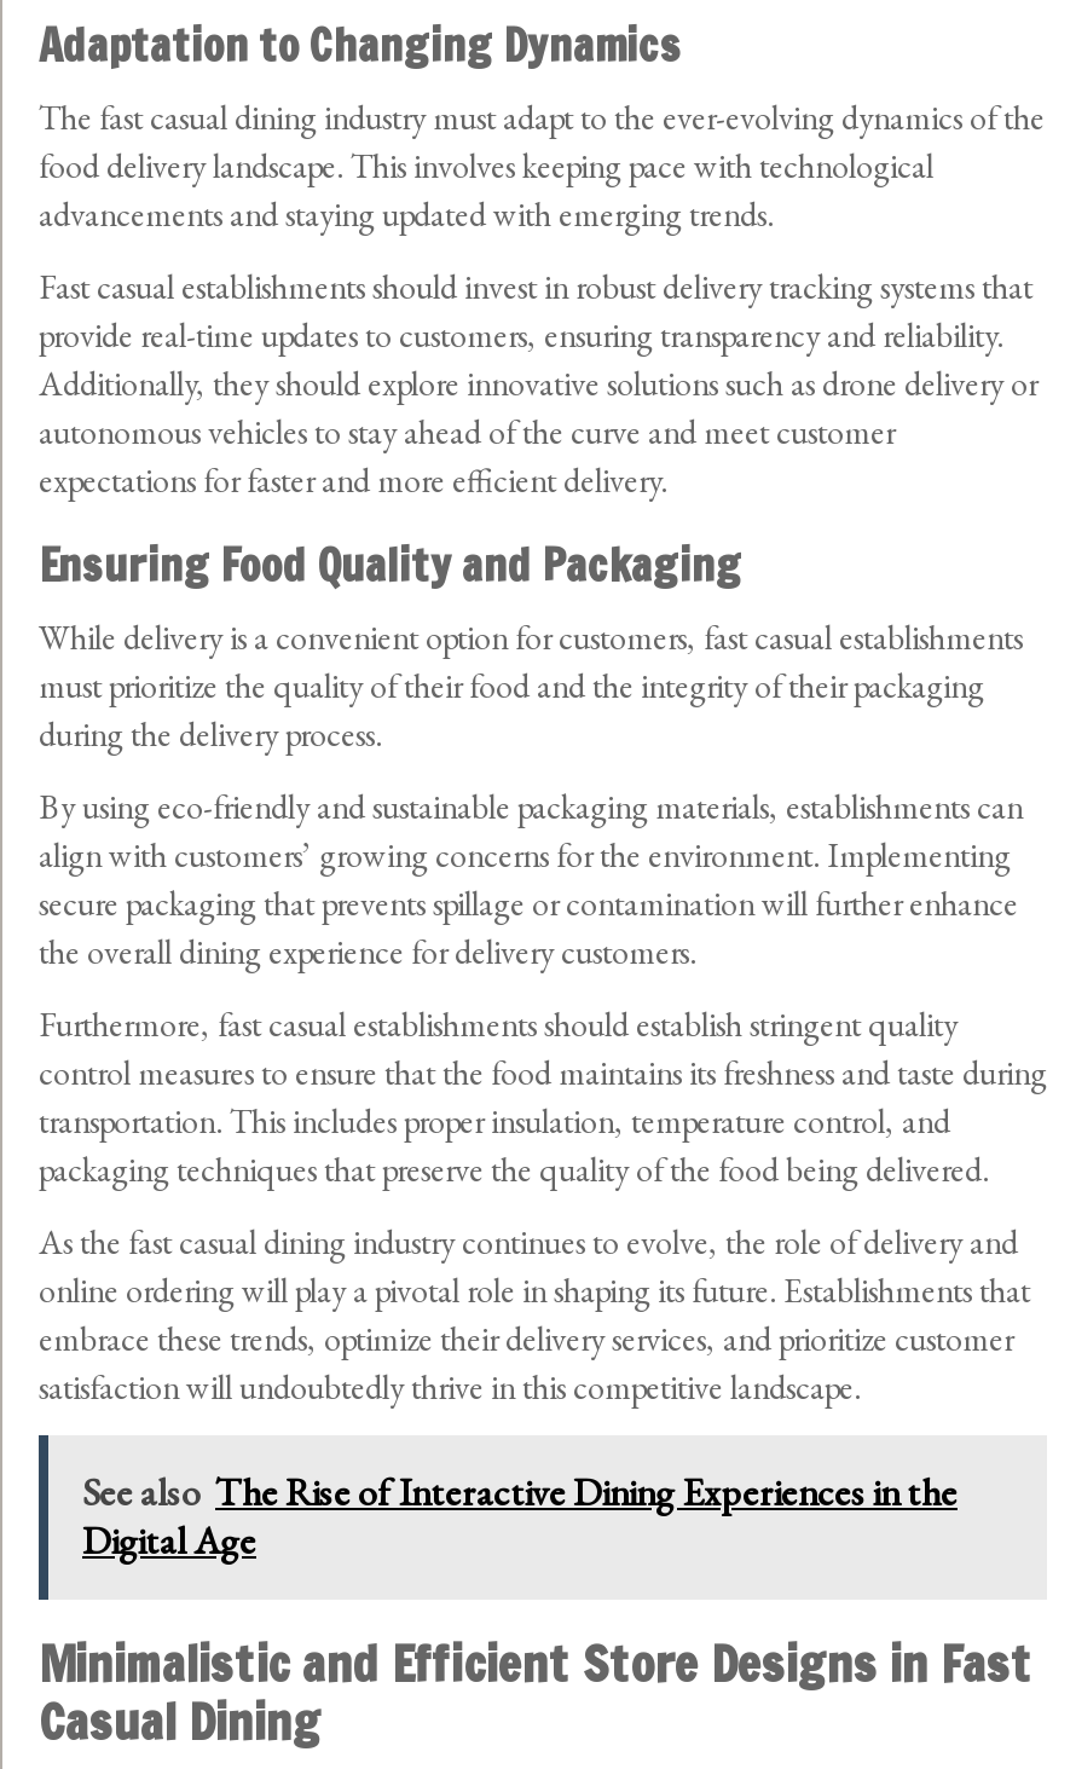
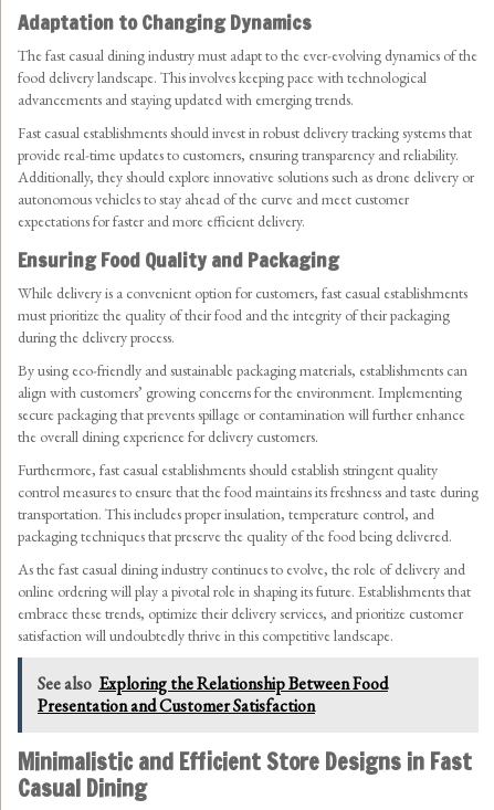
[82,1467,958,1566] See also The Rise of Interactive Dining Experiences in the | Digital Age -> [38,672,388,717] See also Exploring the Relationship Between Food | Presentation and Customer Satisfaction

